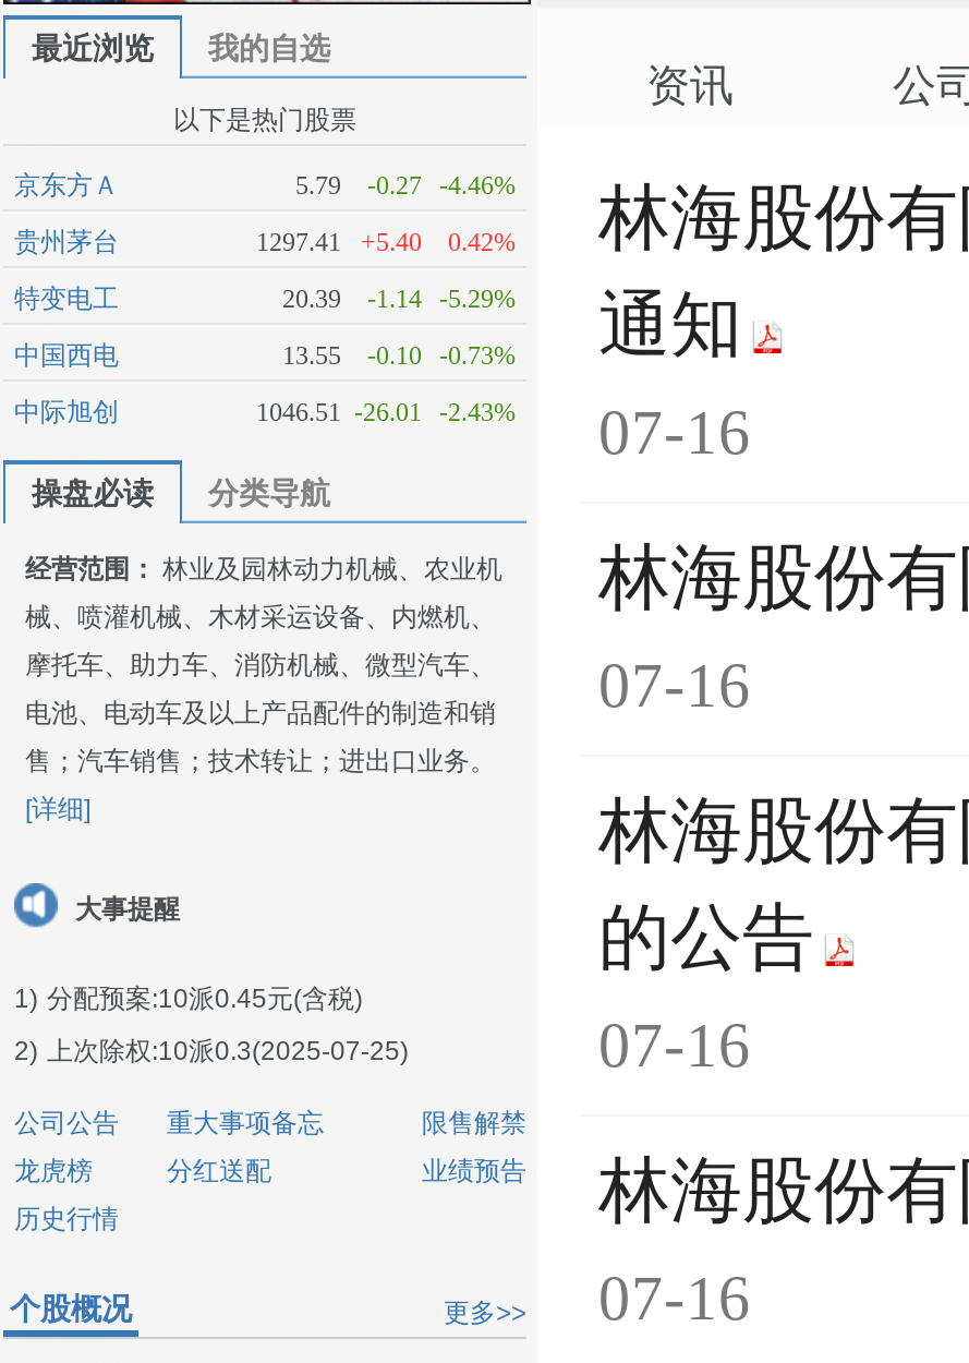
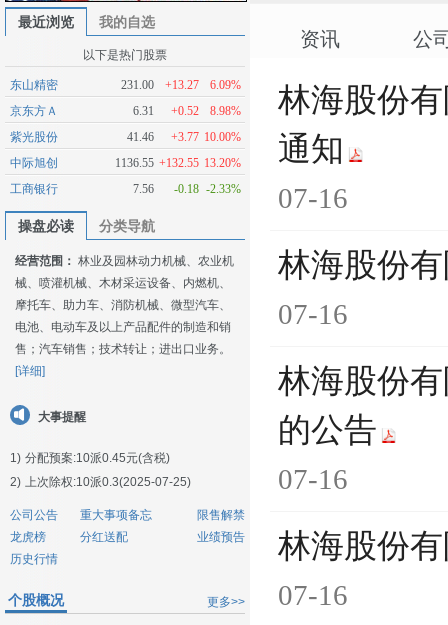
none -> [10,78,241,92] 东山精密 | 231.00 | +13.27 | 6.09%
[14,170,516,371] 5.79 | -0.27 -4.46% | 贵州茅台 | 1297.41 | +5.40 | 0.42% | 特变电工 | 20.39 | -1.14 -5.29% | 中国西电 | 13.55 | -0.10 -0.73% -> [10,104,241,144] 6.31 | +0.52 | 8.98% | 紫光股份 | 41.46 | +3.77 10.00%
moved [14,170,119,201] -> [10,104,58,118]: 京东方Ａ
moved [14,397,119,427] -> [10,156,58,170]: 中际旭创
[256,397,516,427] 1046.51 -26.01 -2.43% -> [10,156,241,196] 1136.55 +132.55 13.20% | 工商银行 | 7.56 | -0.18 -2.33%

